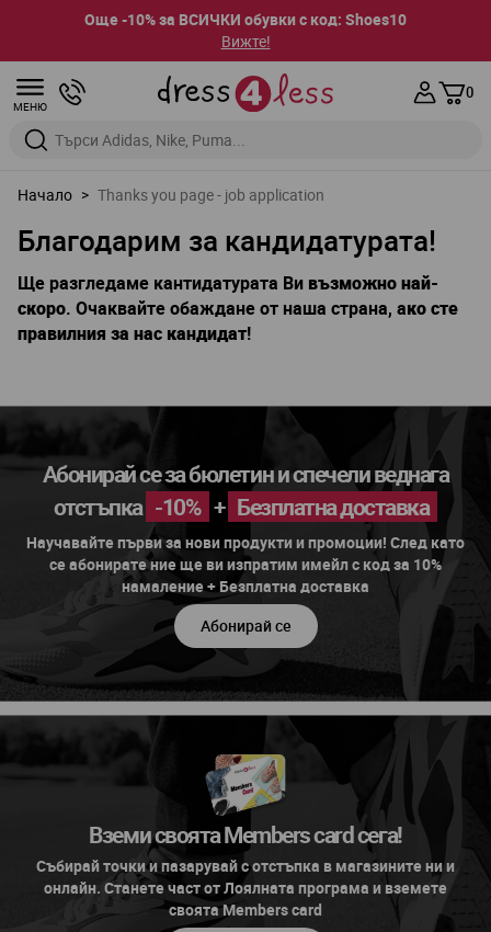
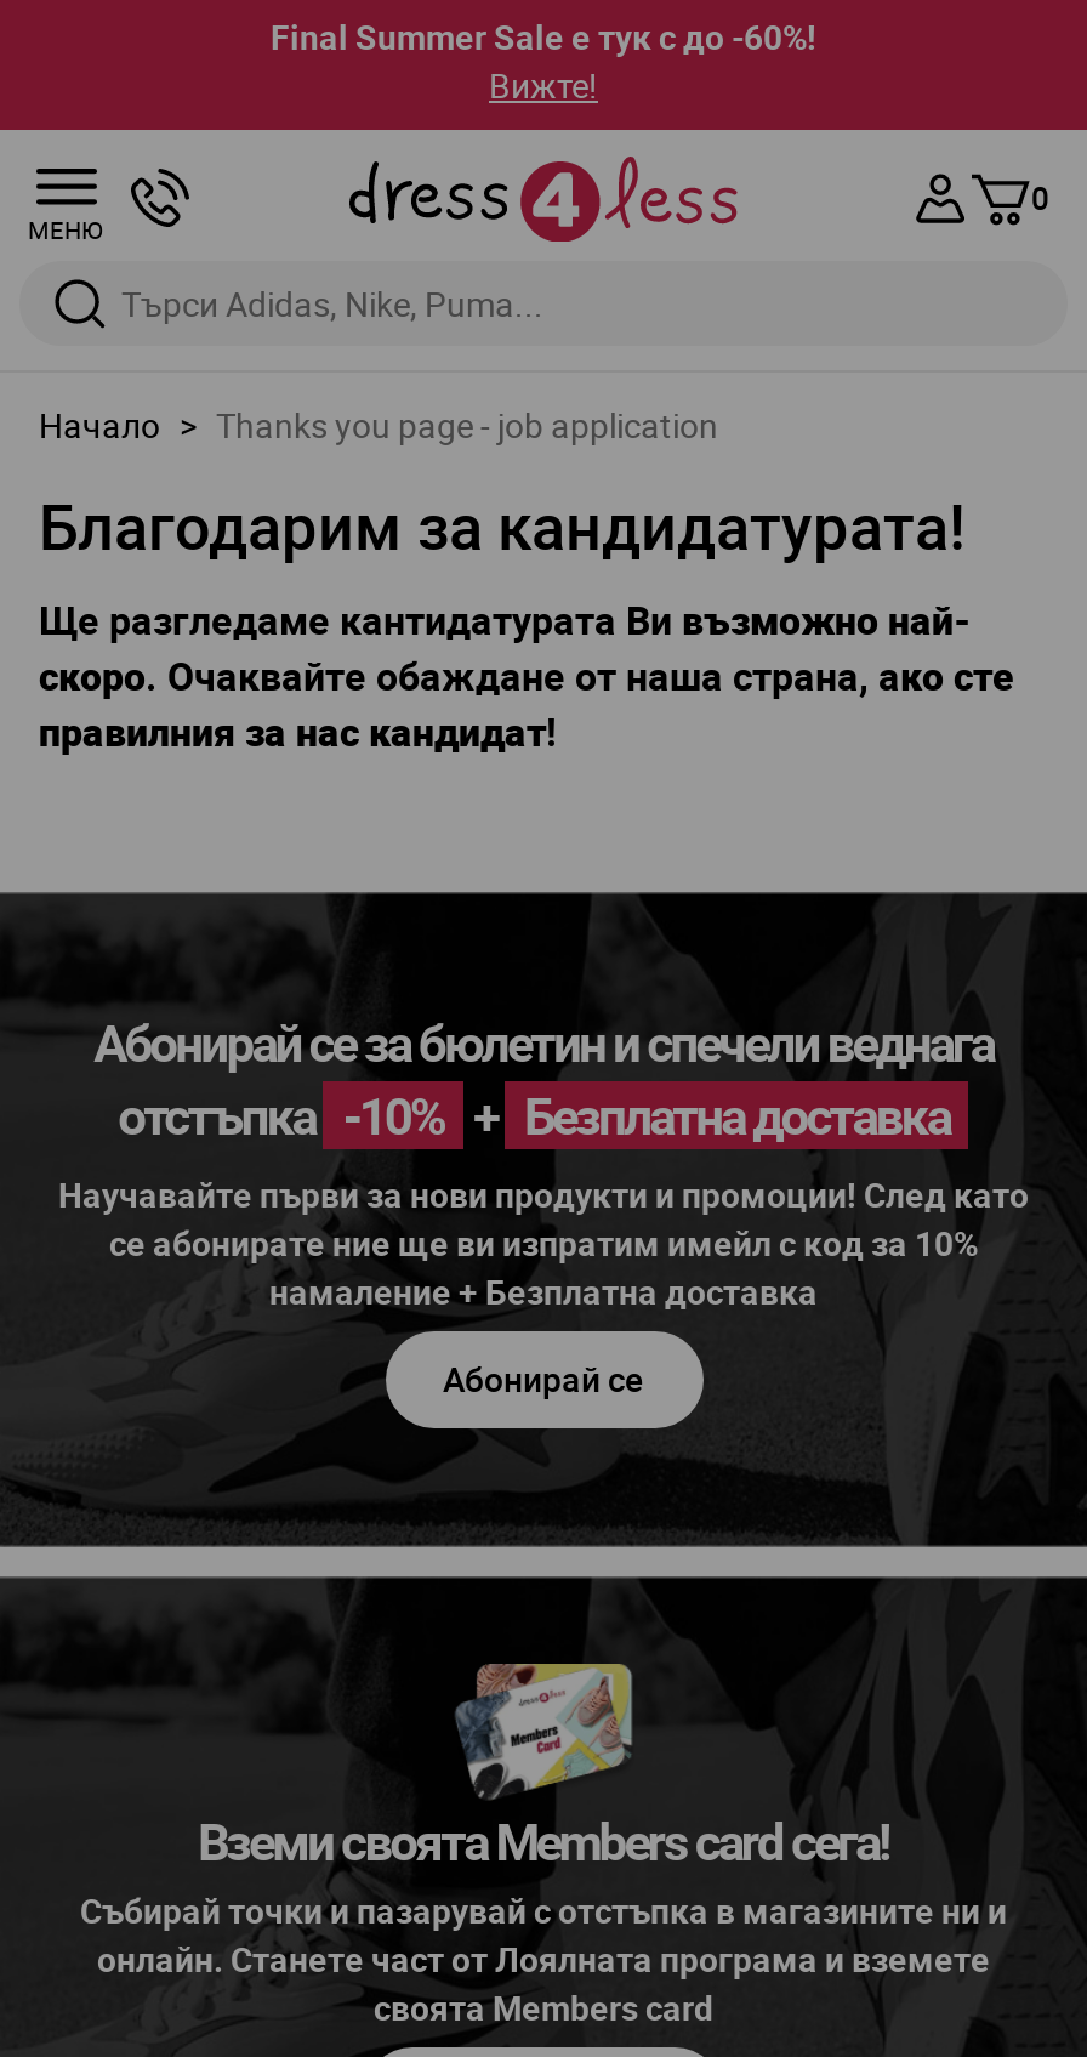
[84,9,407,30] Още -10% за ВСИЧКИ обувки с код: Shoes10 -> [271,13,816,59] Final Summer Sale е тук с до -60%!

